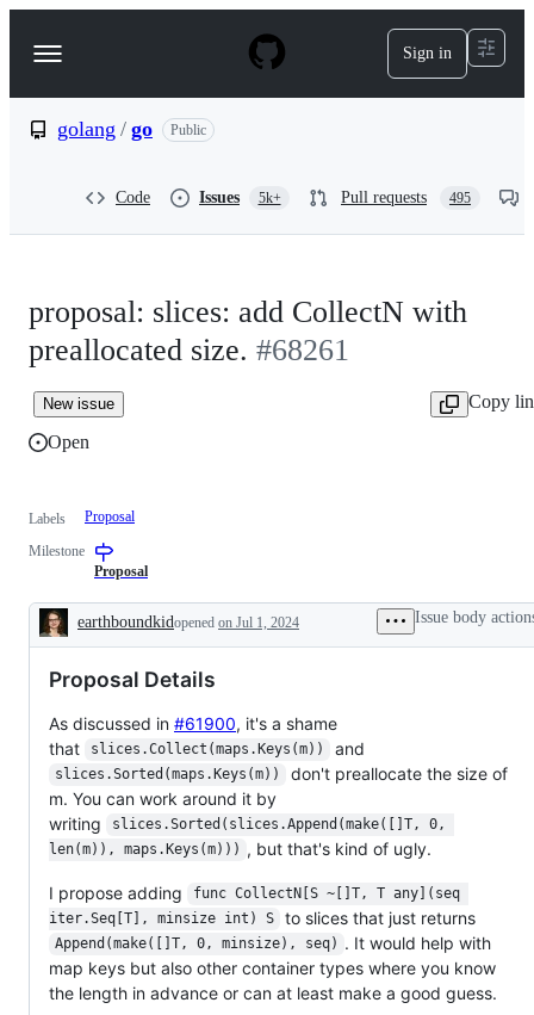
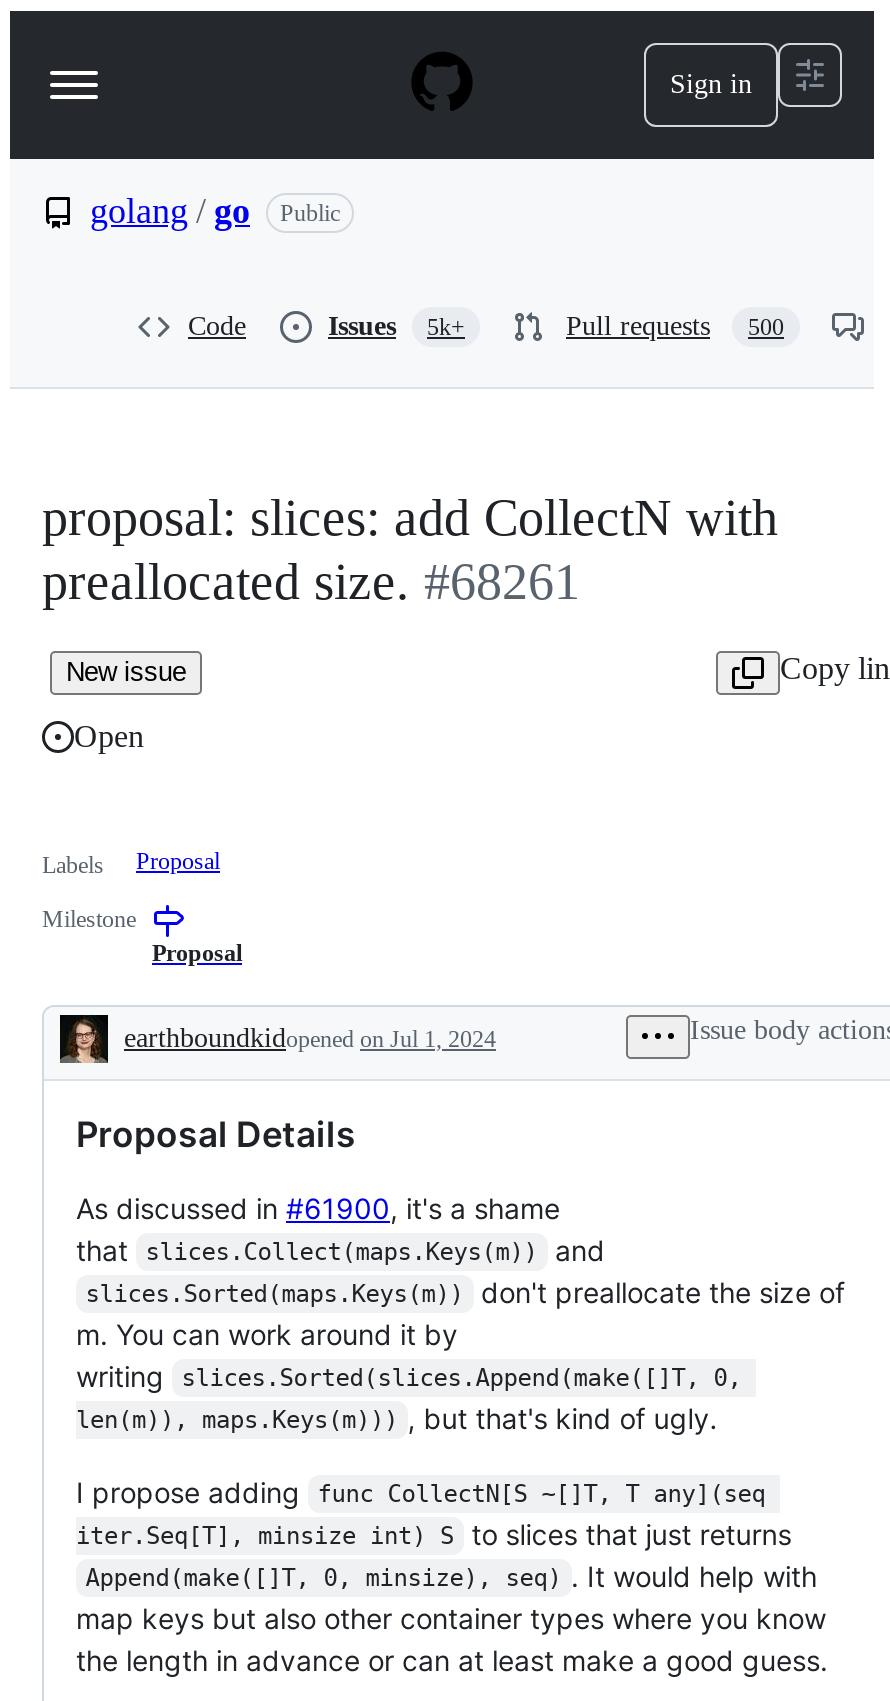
[341,188,471,206] Pull requests 495 -> [566,311,784,341] Pull requests 500

